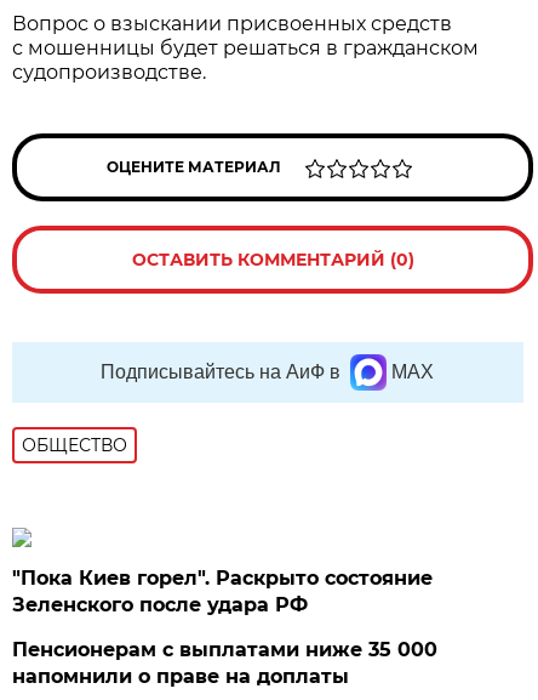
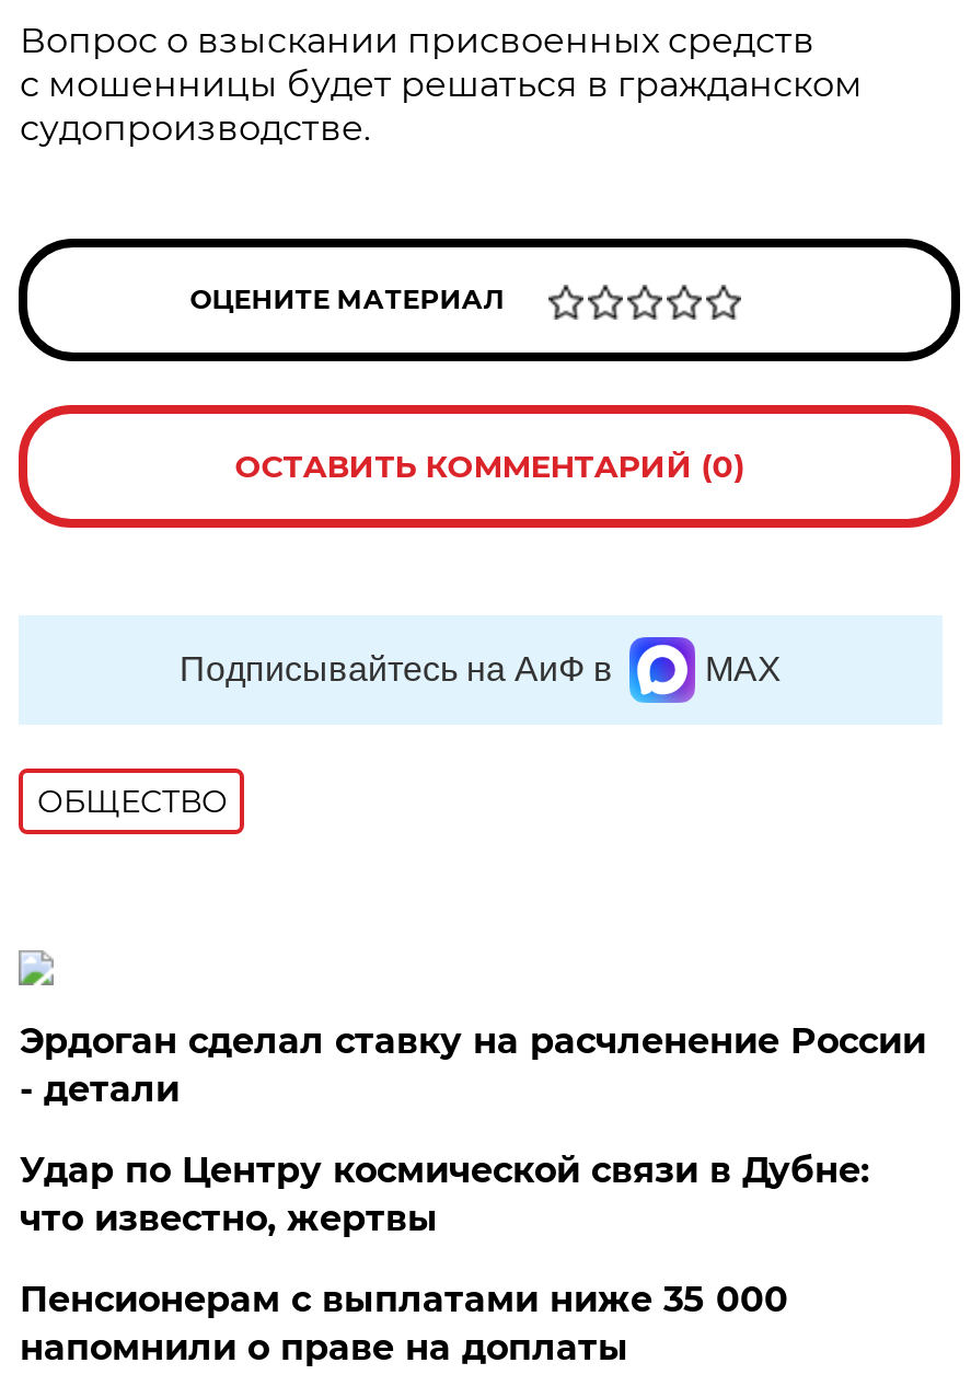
[13,567,433,616] "Пока Киев горел". Раскрыто состояние | Зеленского после удара РФ -> [19,1020,926,1239] Эрдоган сделал ставку на расчленение России | - детали | Удар по Центру космической связи в Дубне: | что известно, жертвы

